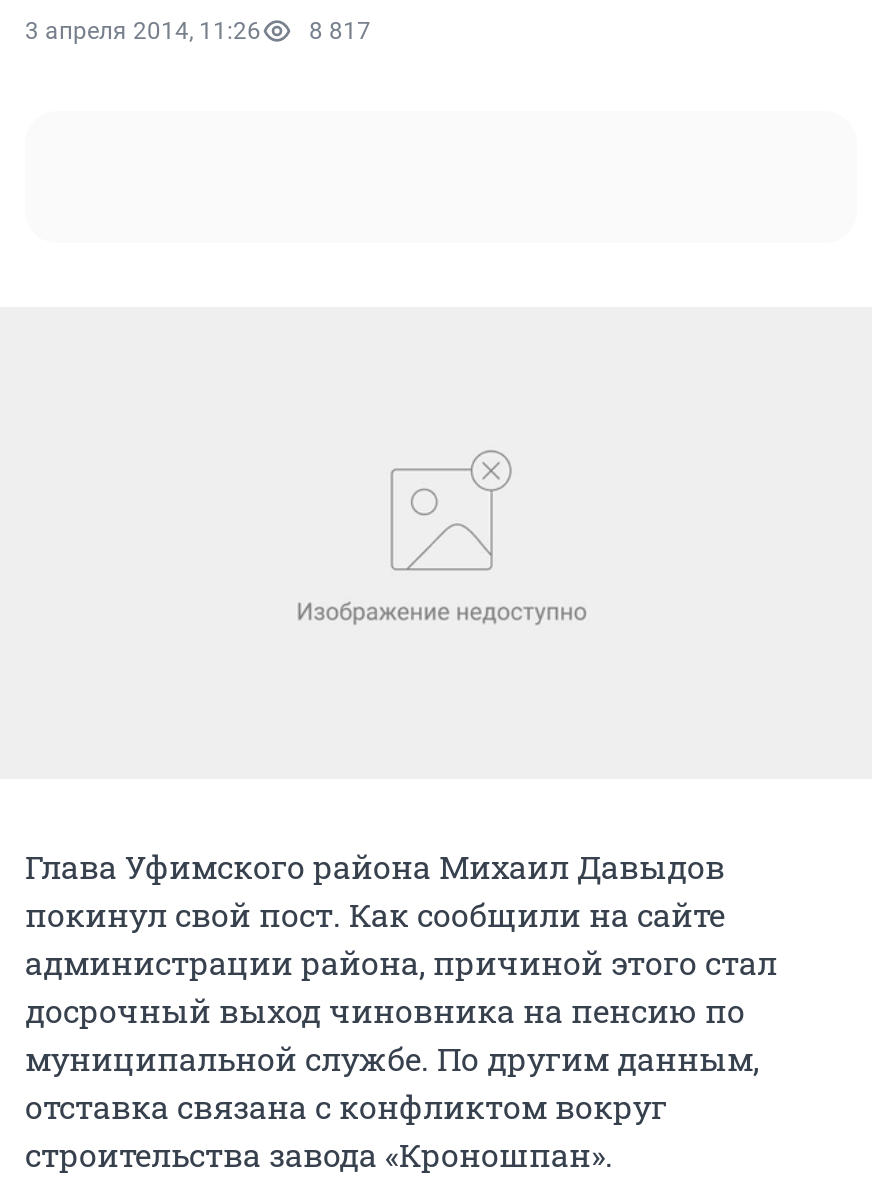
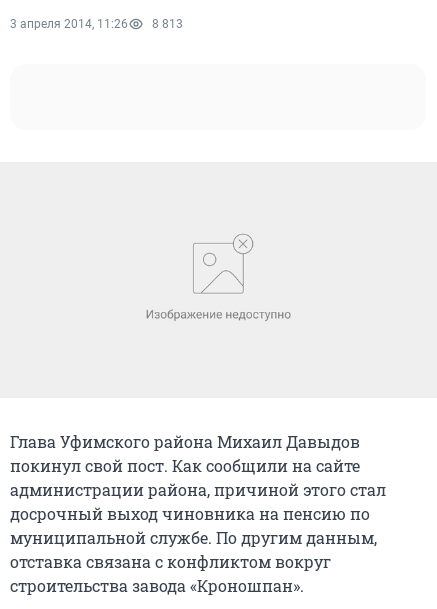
[25,17,371,45] 3 апреля 2014, 11:26 8 817 -> [10,17,183,31] 3 апреля 2014, 11:26 8 813

